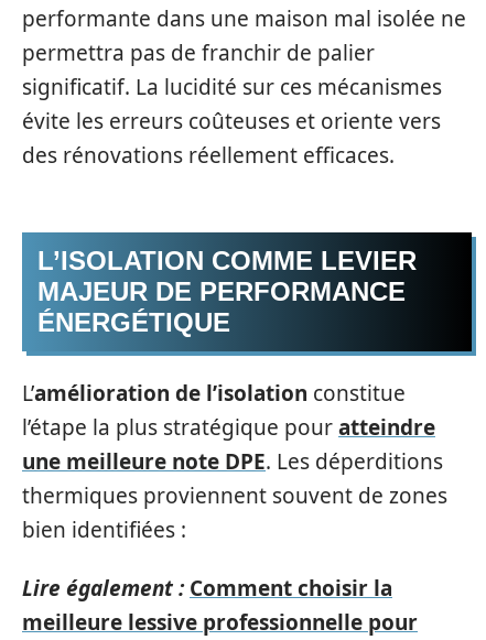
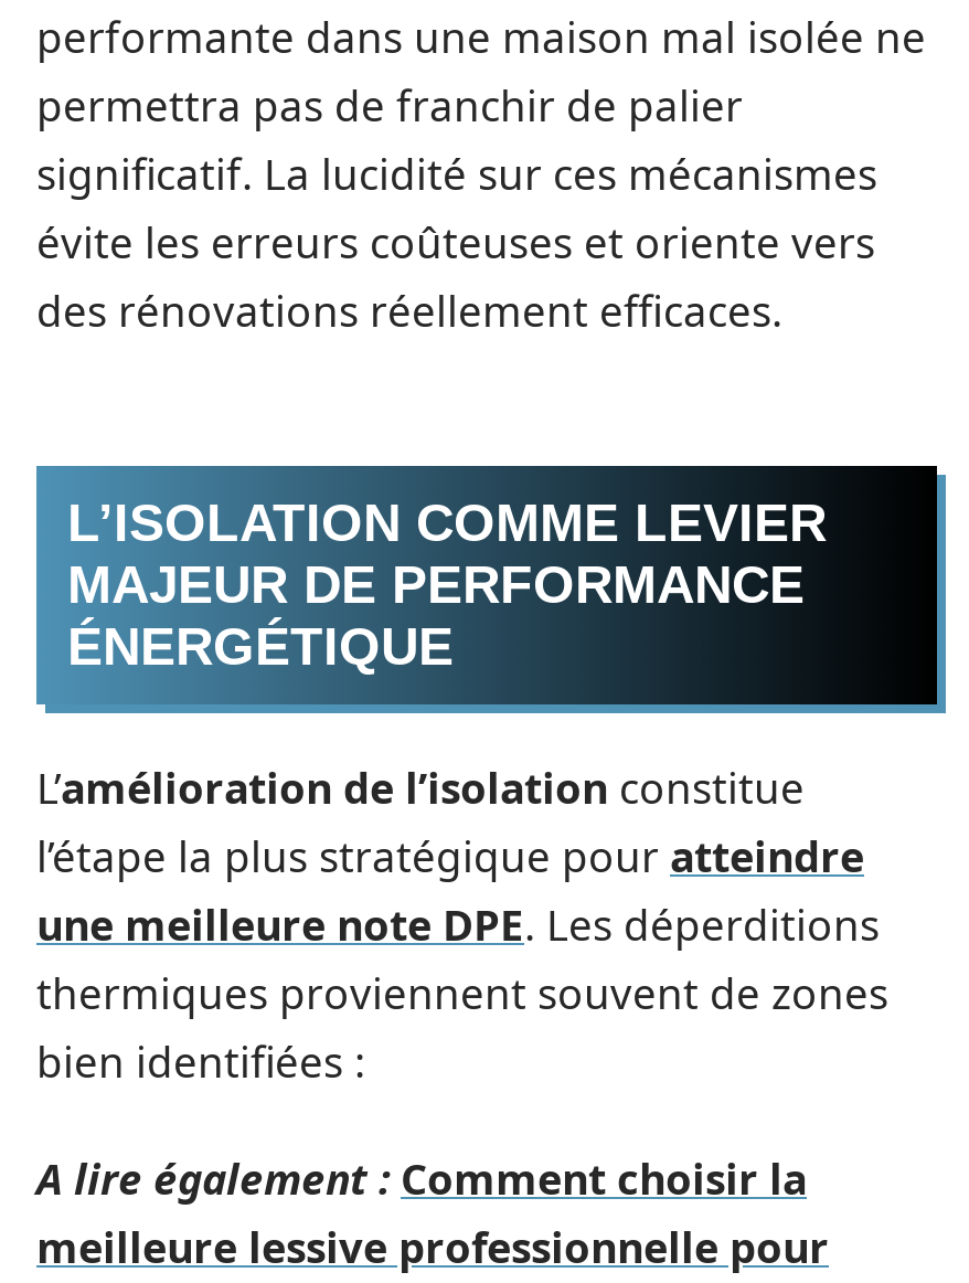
[22,574,392,603] Lire également : Comment choisir la -> [36,1151,807,1208] A lire également : Comment choisir la

